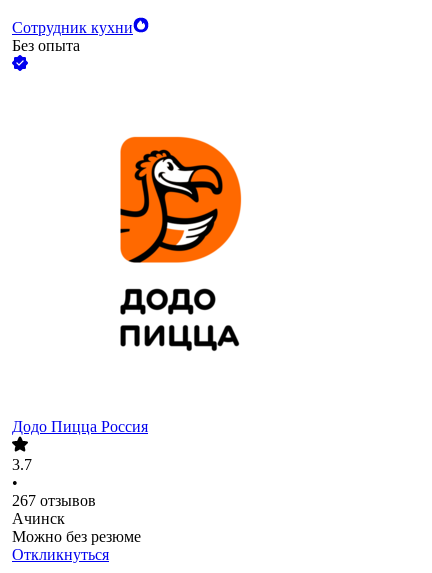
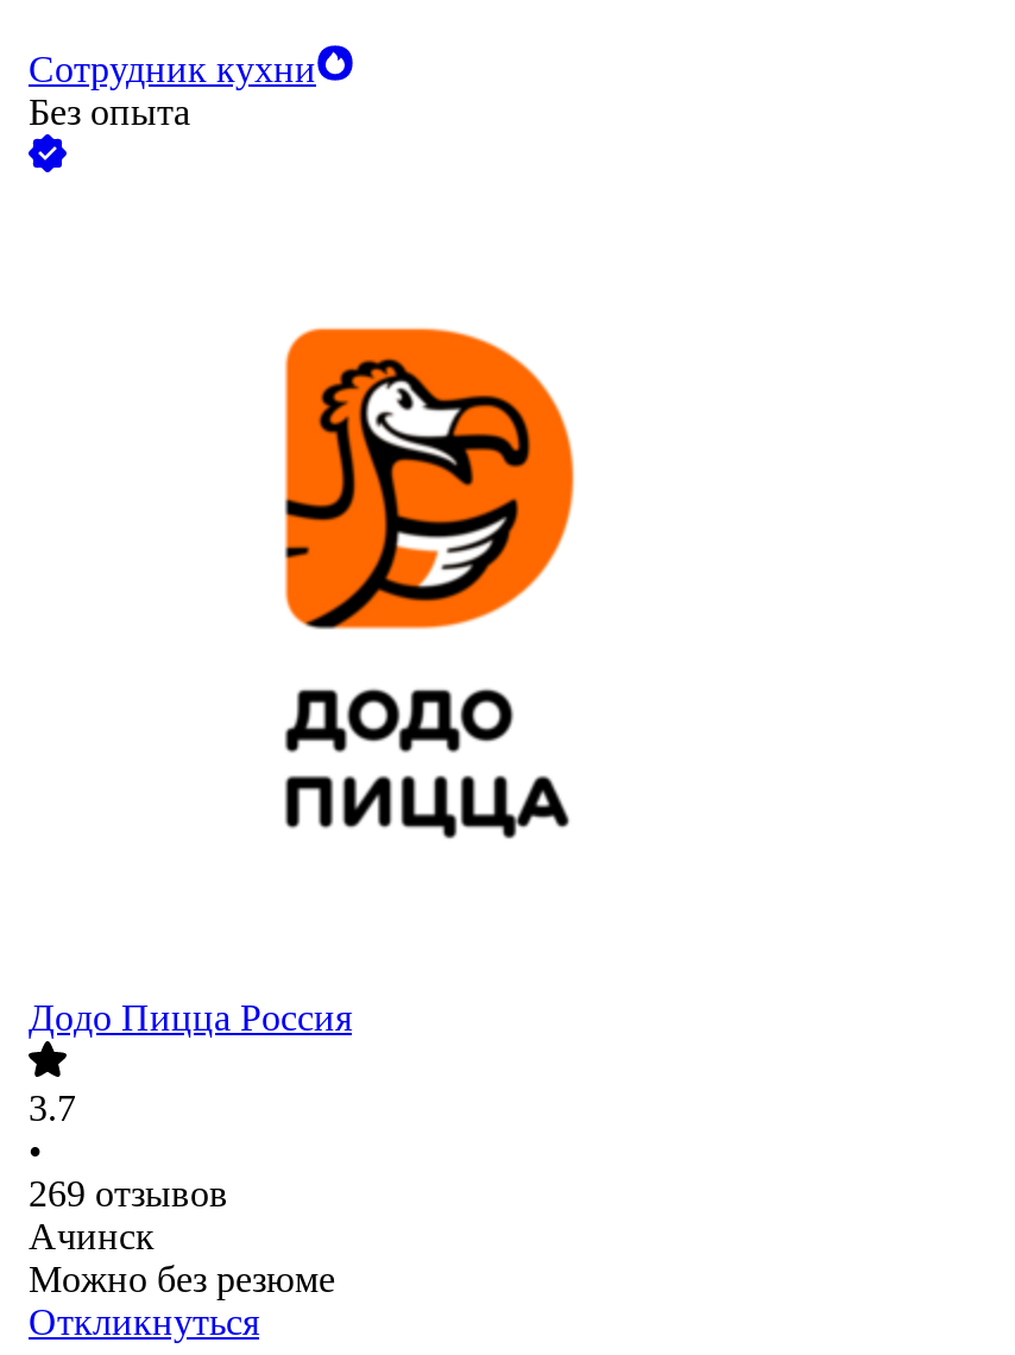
[12,492,96,509] 267 отзывов -> [29,1174,228,1214] 269 отзывов

